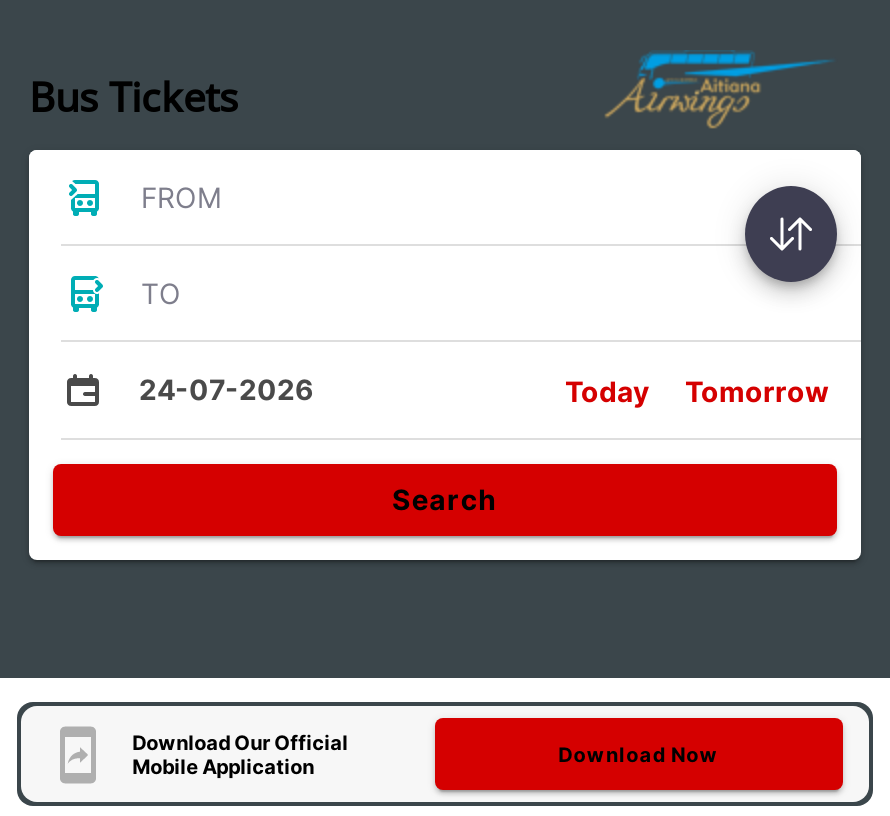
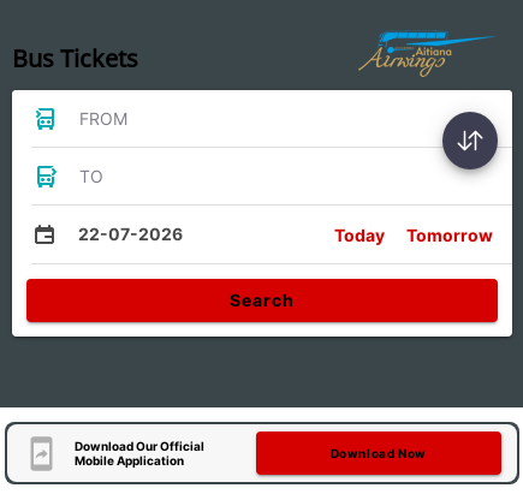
[139,372,313,406] 24-07-2026 -> [78,224,183,244] 22-07-2026

